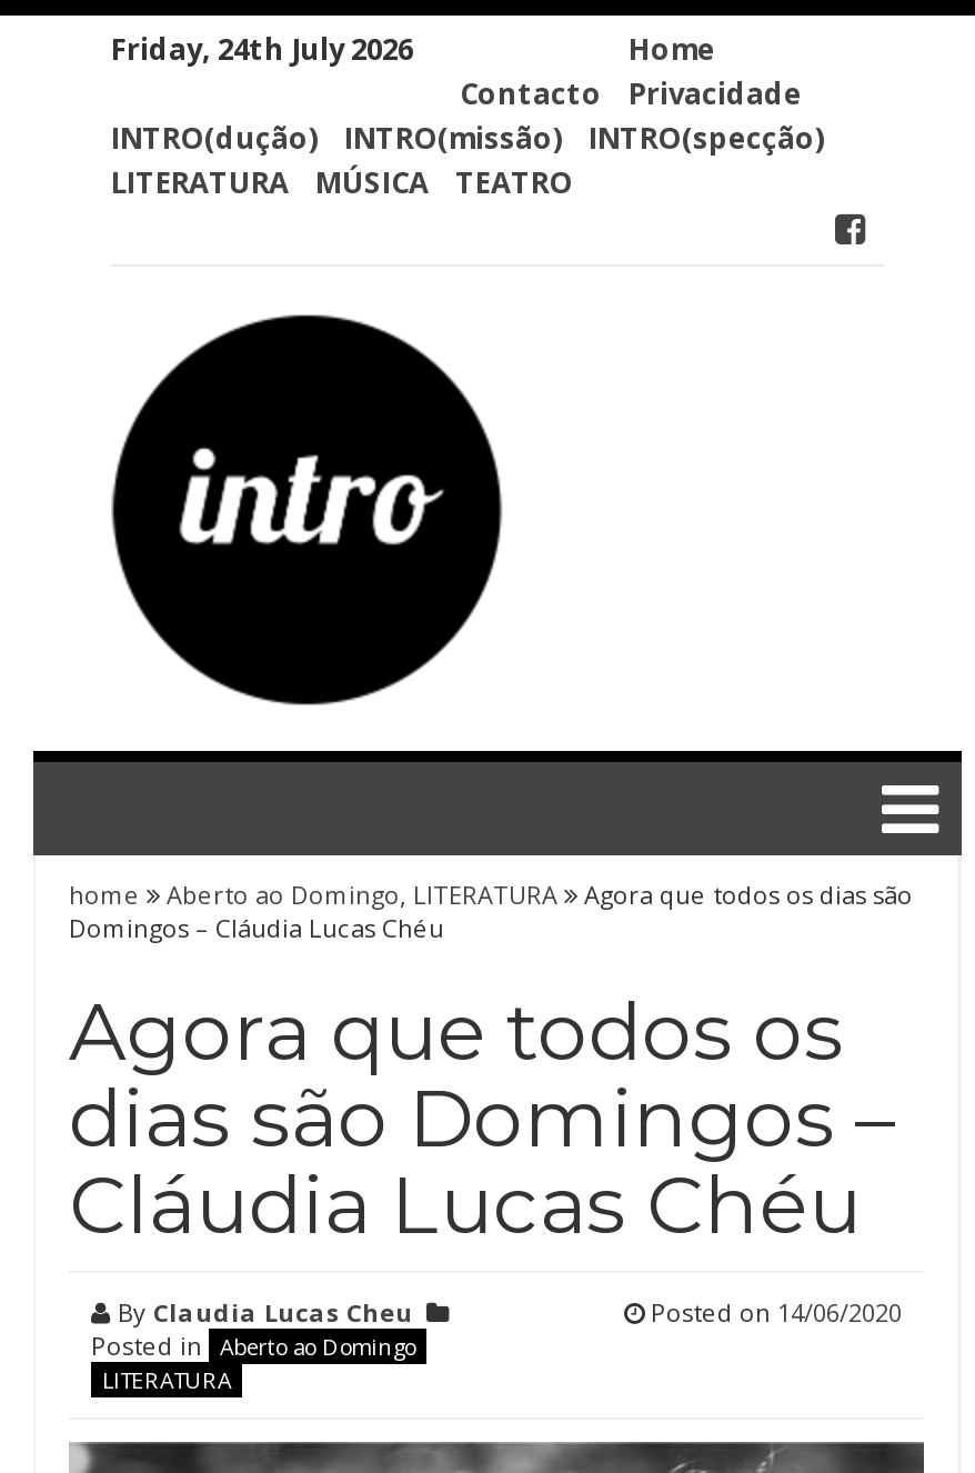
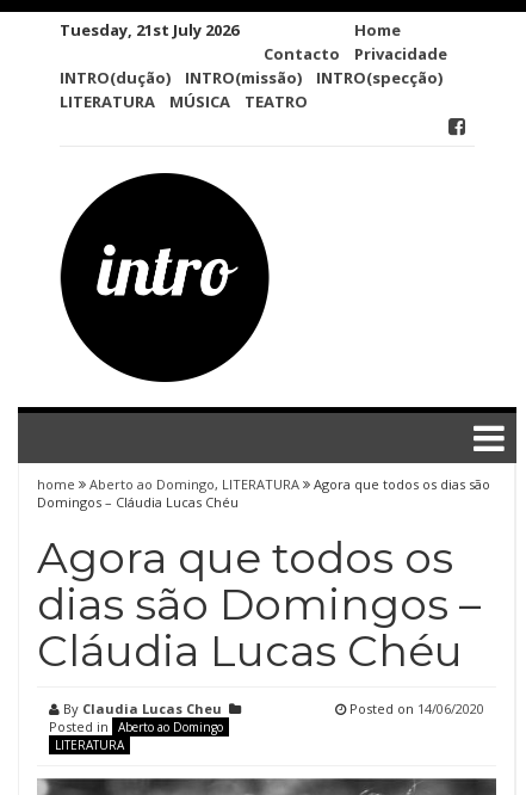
[111,29,413,69] Friday, 24th July 2026 -> [60,19,239,41] Tuesday, 21st July 2026

